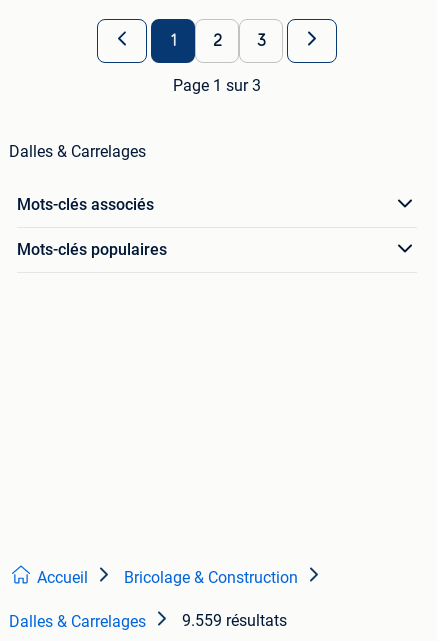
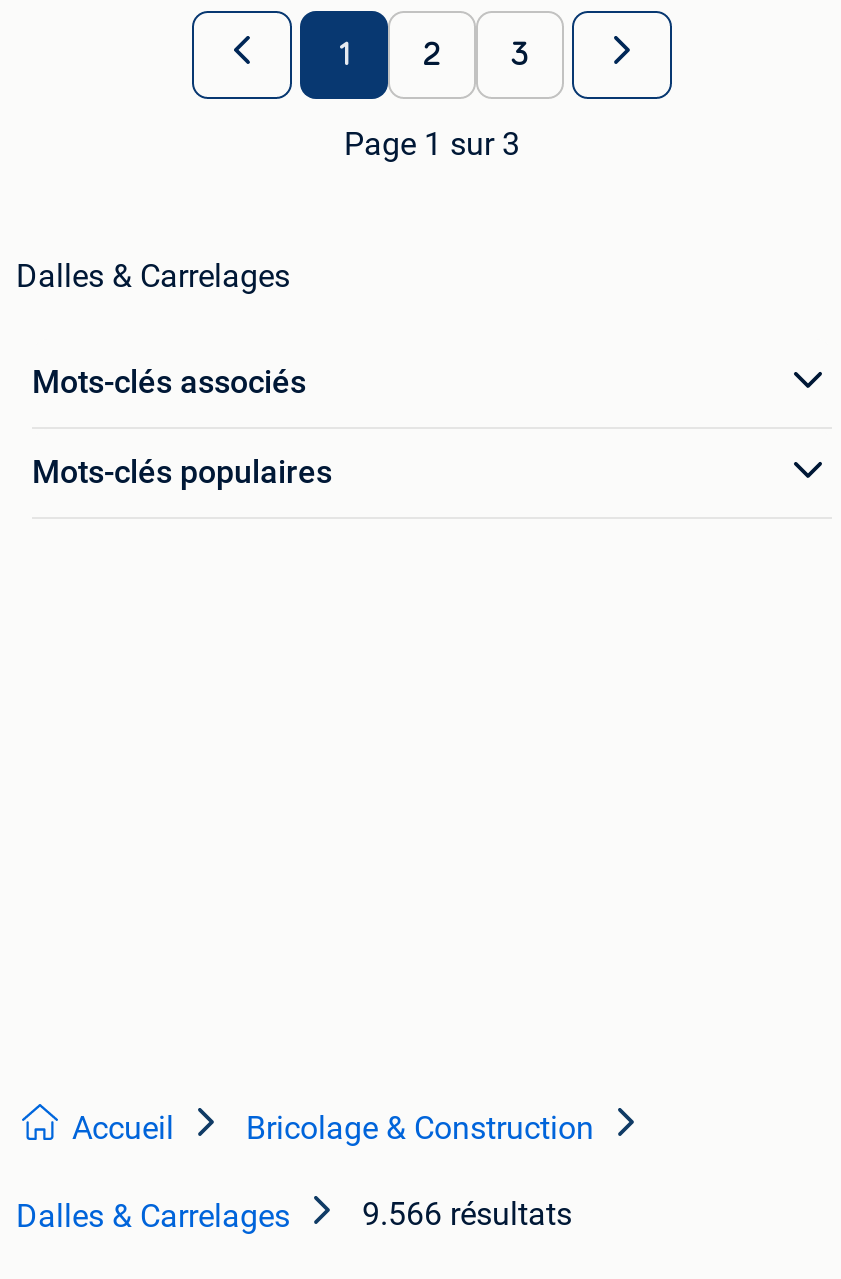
[9,611,287,631] Dalles & Carrelages 9.559 résultats -> [16,1195,572,1235] Dalles & Carrelages 9.566 résultats

